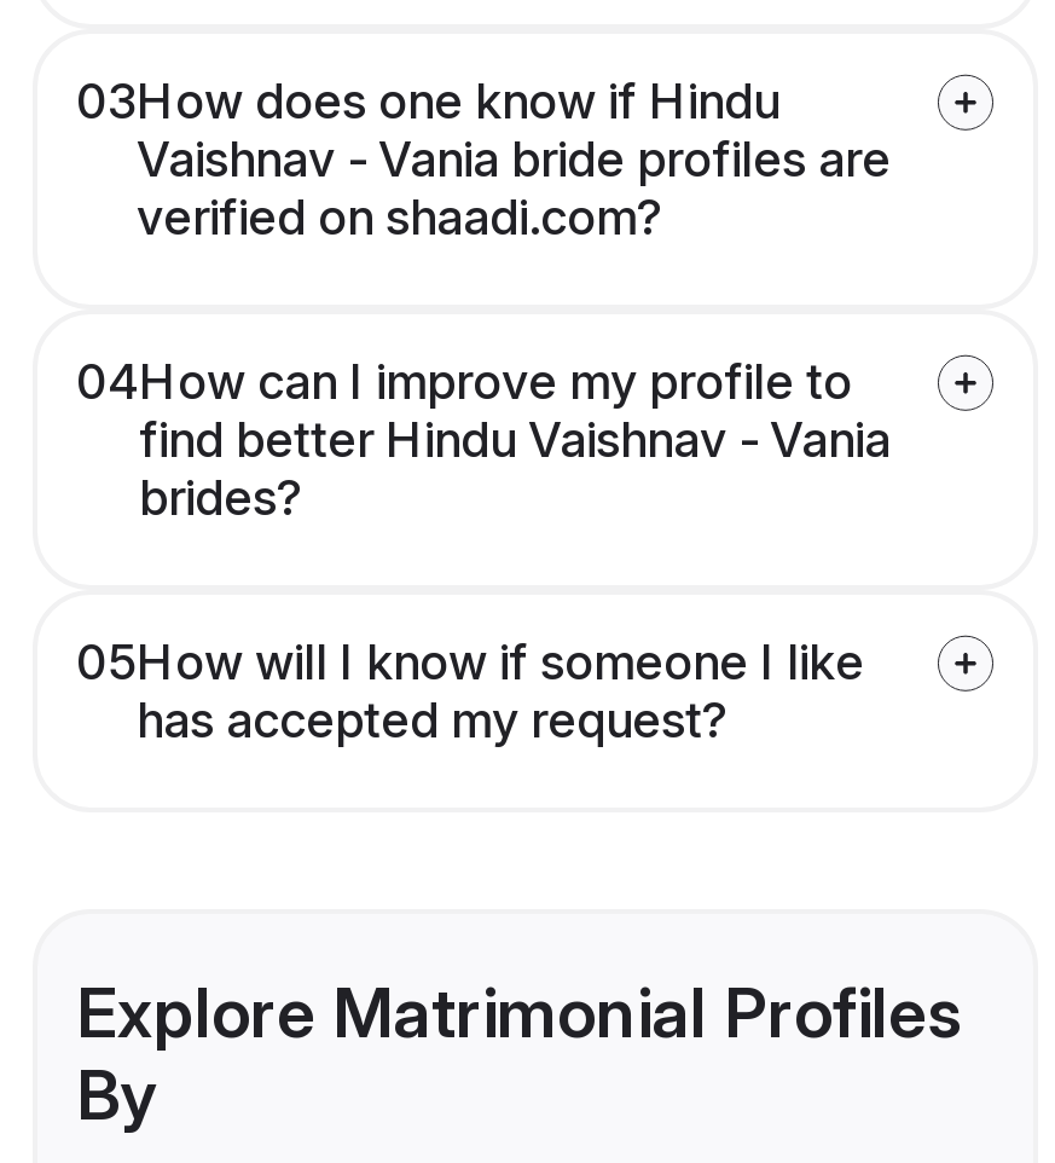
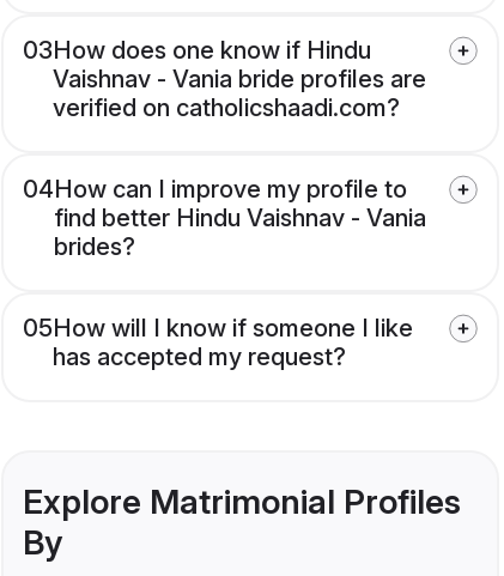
[137,189,663,247] verified on shaadi.com? -> [53,94,400,123] verified on catholicshaadi.com?

